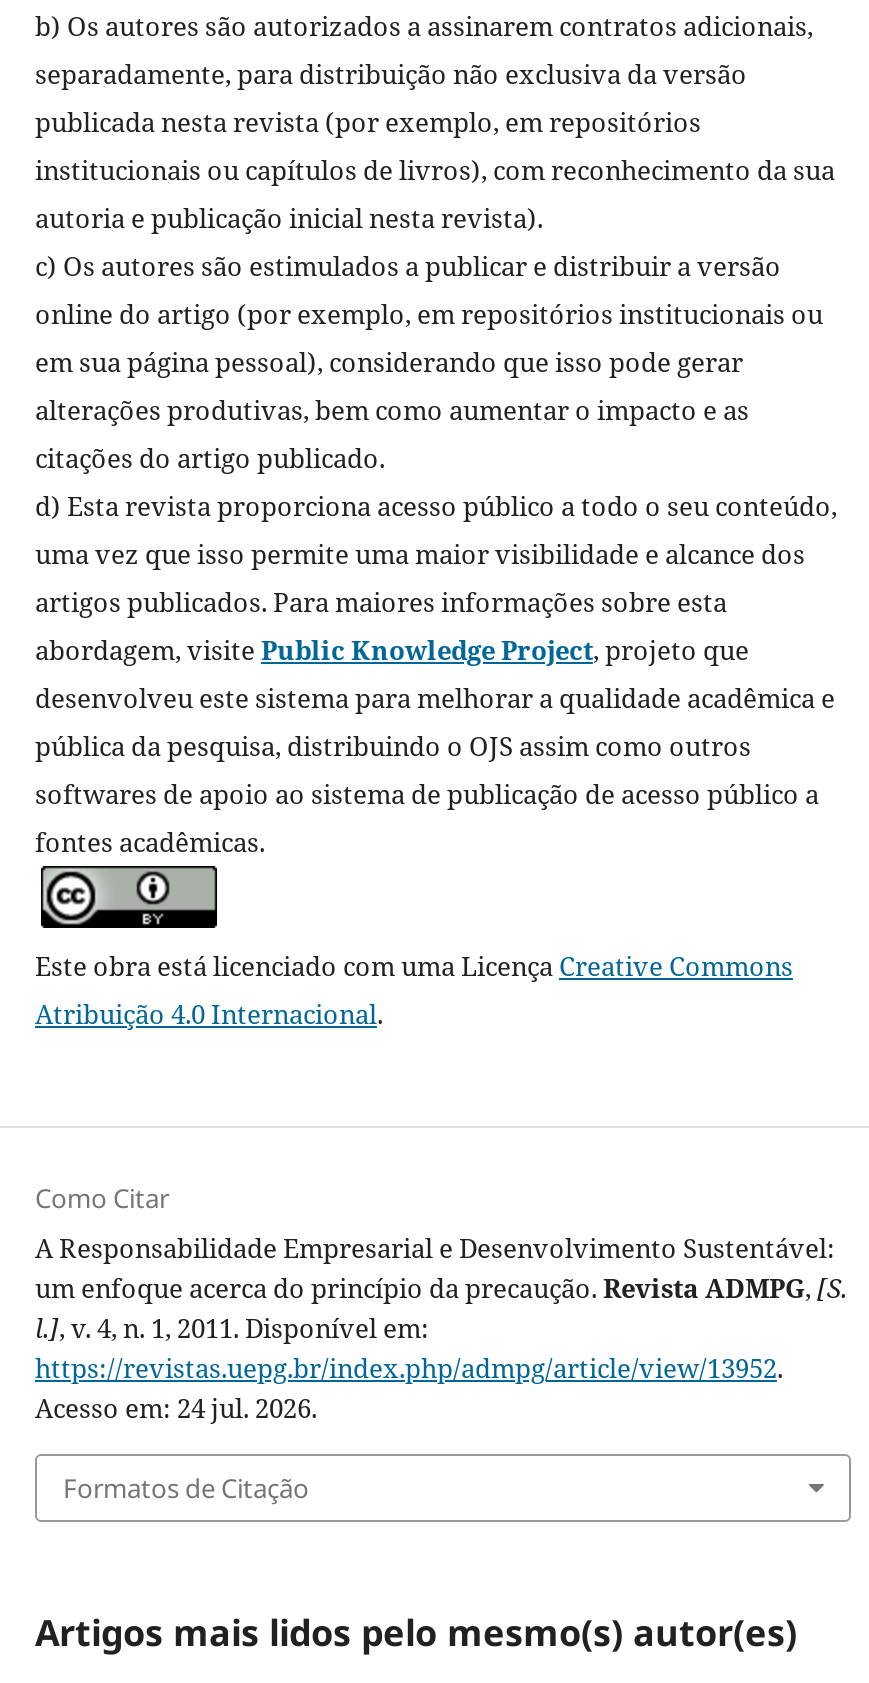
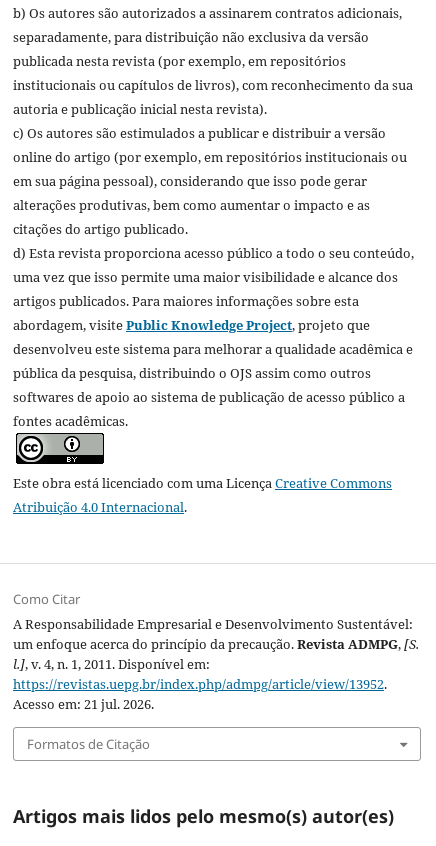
[35,1390,317,1426] Acesso em: 24 jul. 2026. -> [13,695,154,713] Acesso em: 21 jul. 2026.

